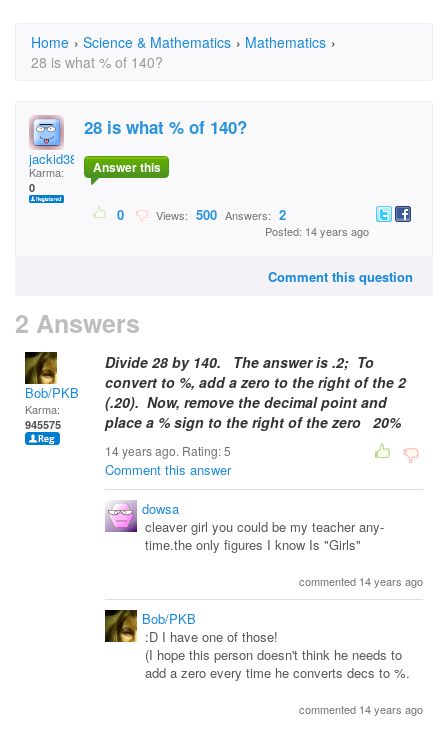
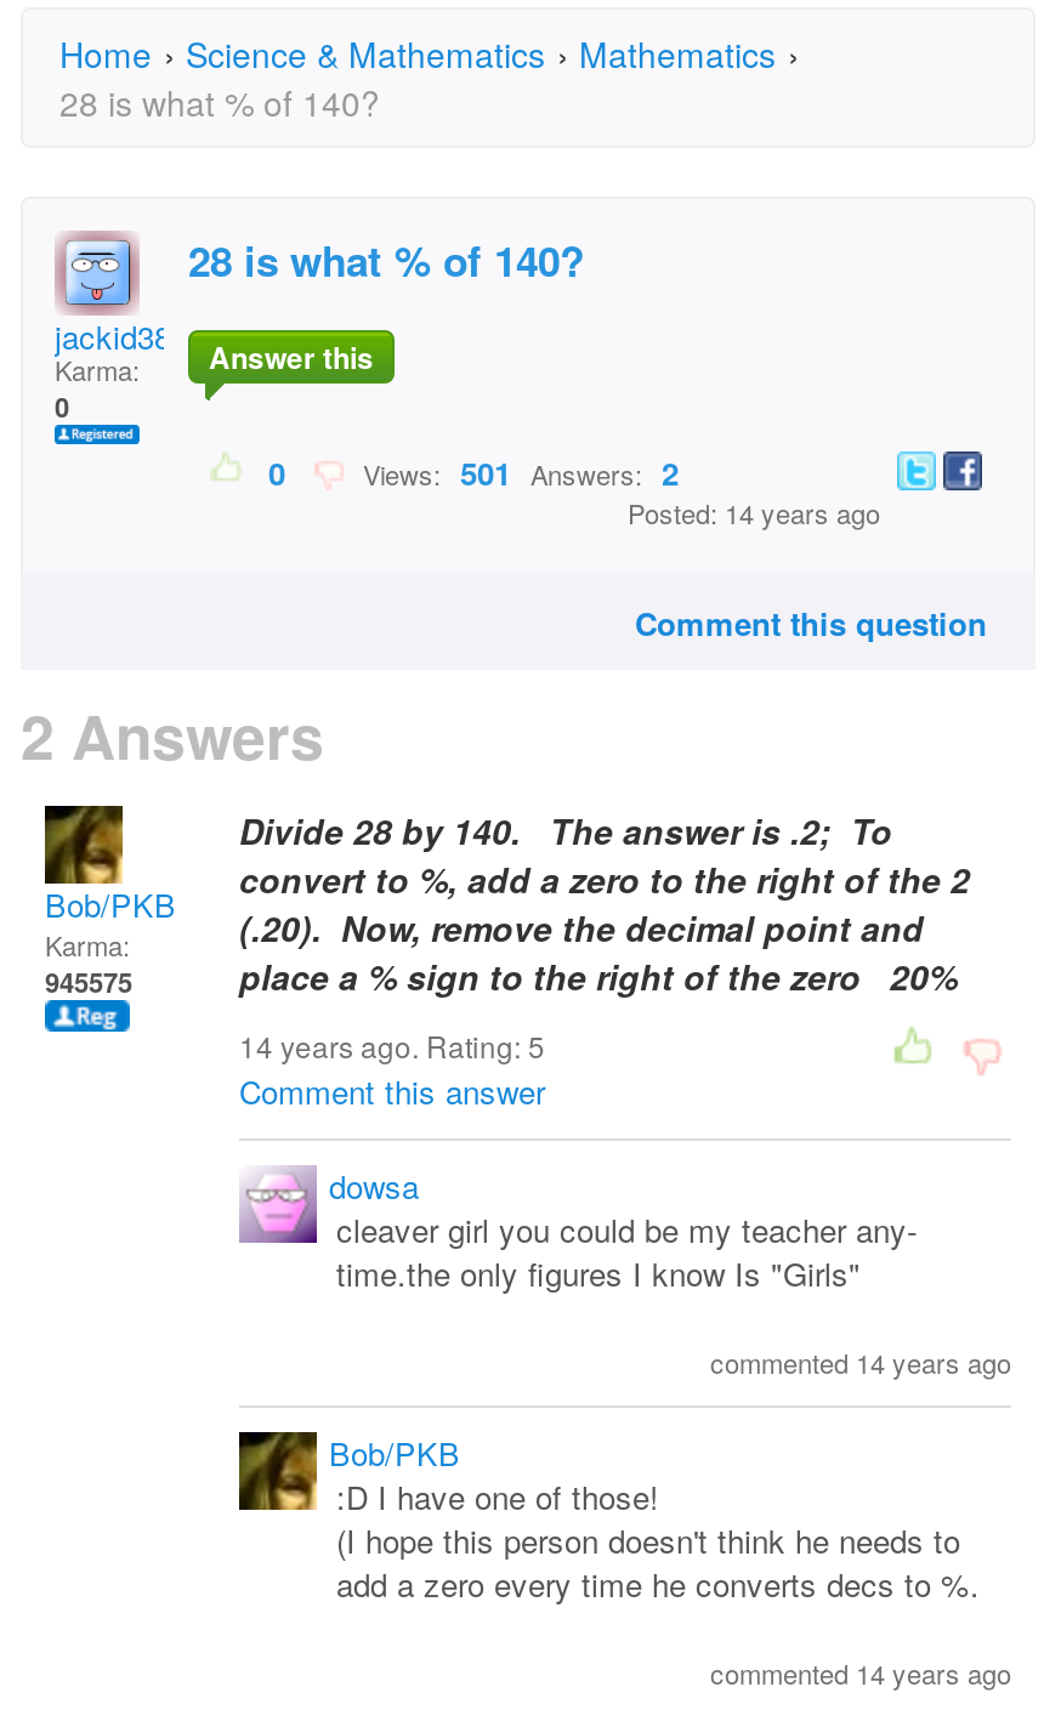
[150,205,286,224] Views: 500 Answers: 2 -> [348,449,679,495] Views: 501 Answers: 2

